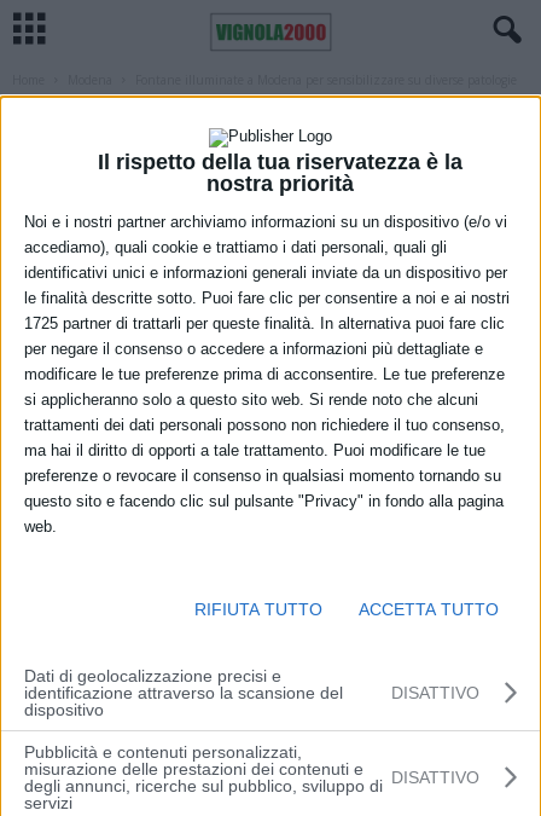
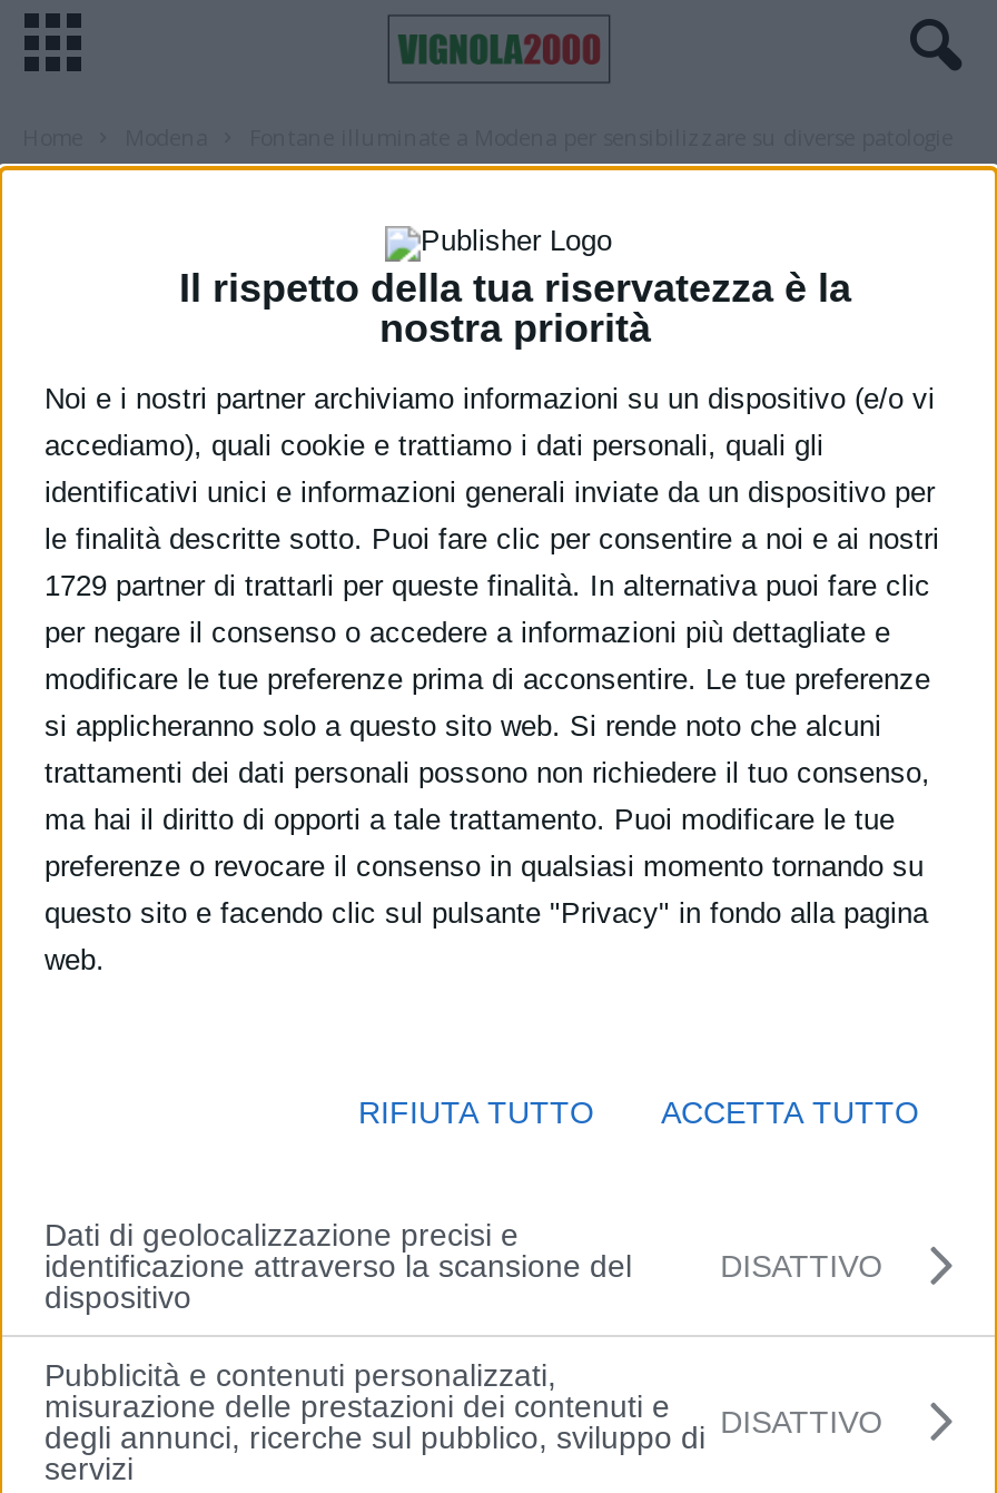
[24,314,505,332] 1725 partner di trattarli per queste finalità. In alternativa puoi fare clic -> [45,568,930,602] 1729 partner di trattarli per queste finalità. In alternativa puoi fare clic

